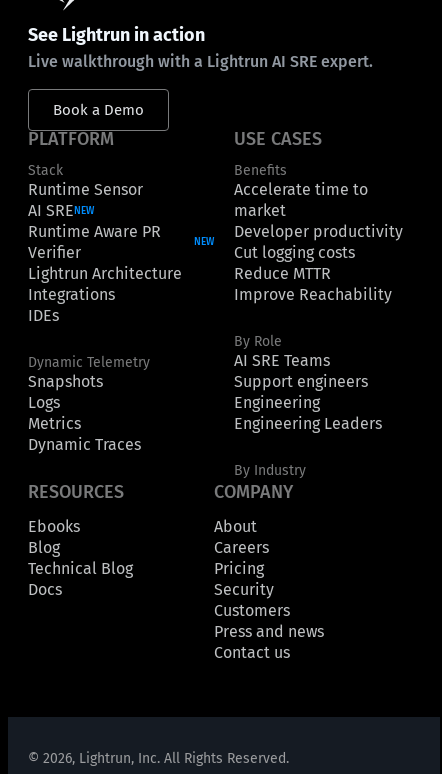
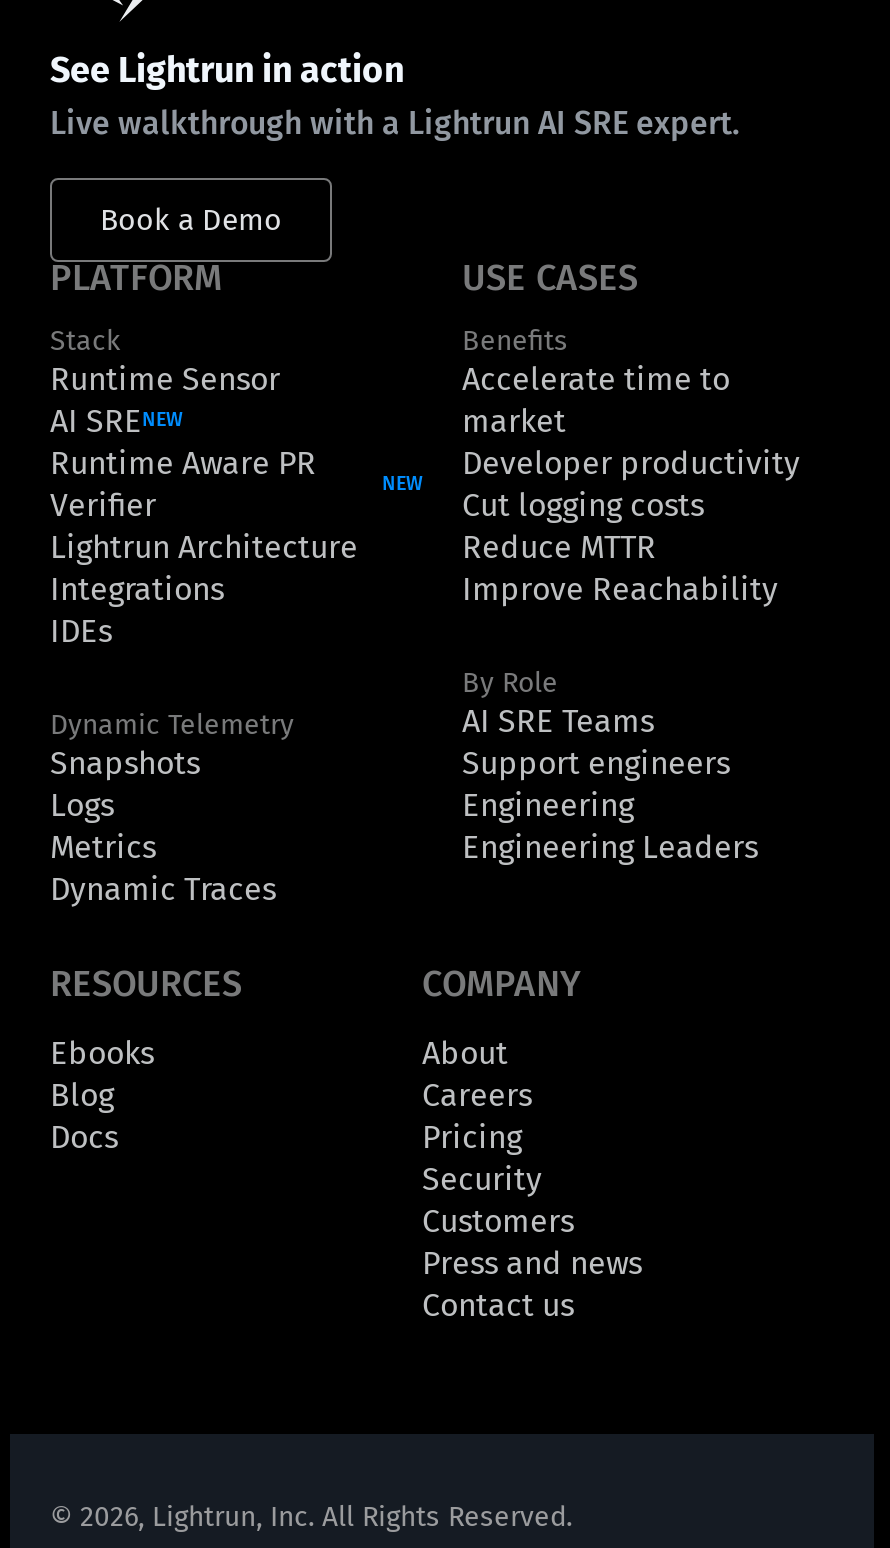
[234,462,306,479] By Industry -> none
[28,559,133,578] Technical Blog -> none
moved [28,580,62,599] -> [50,1118,118,1156]: Docs

